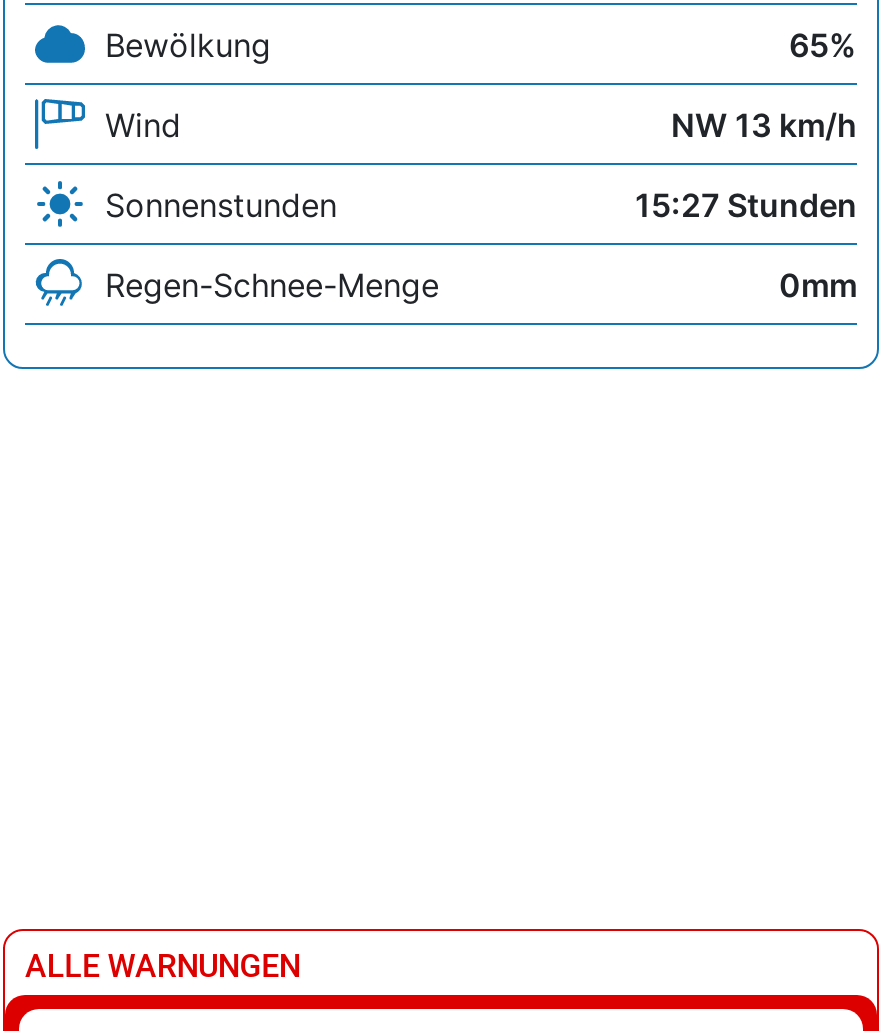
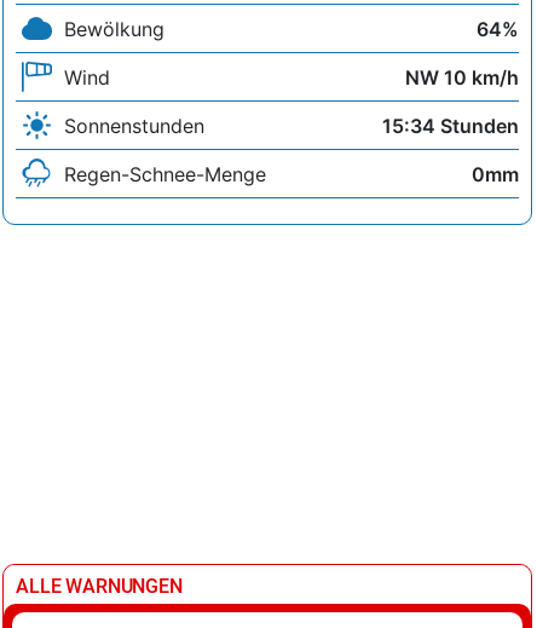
[789,25,857,65] 65% -> [477,17,519,41] 64%
[671,105,857,145] NW 13 km/h -> [405,65,519,89] NW 10 km/h
[635,185,857,225] 15:27 Stunden -> [382,113,519,138] 15:34 Stunden

